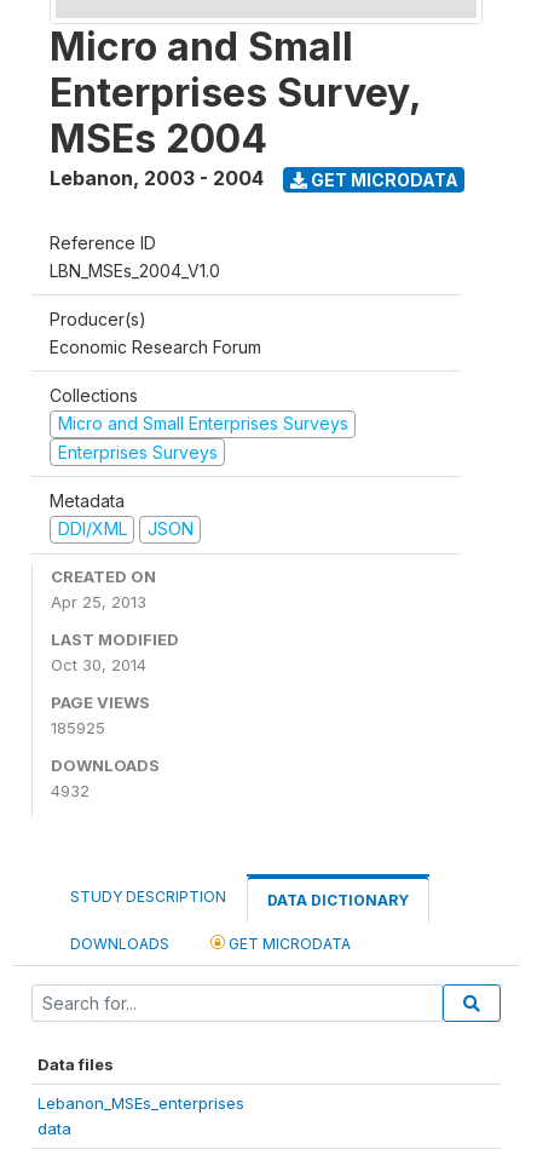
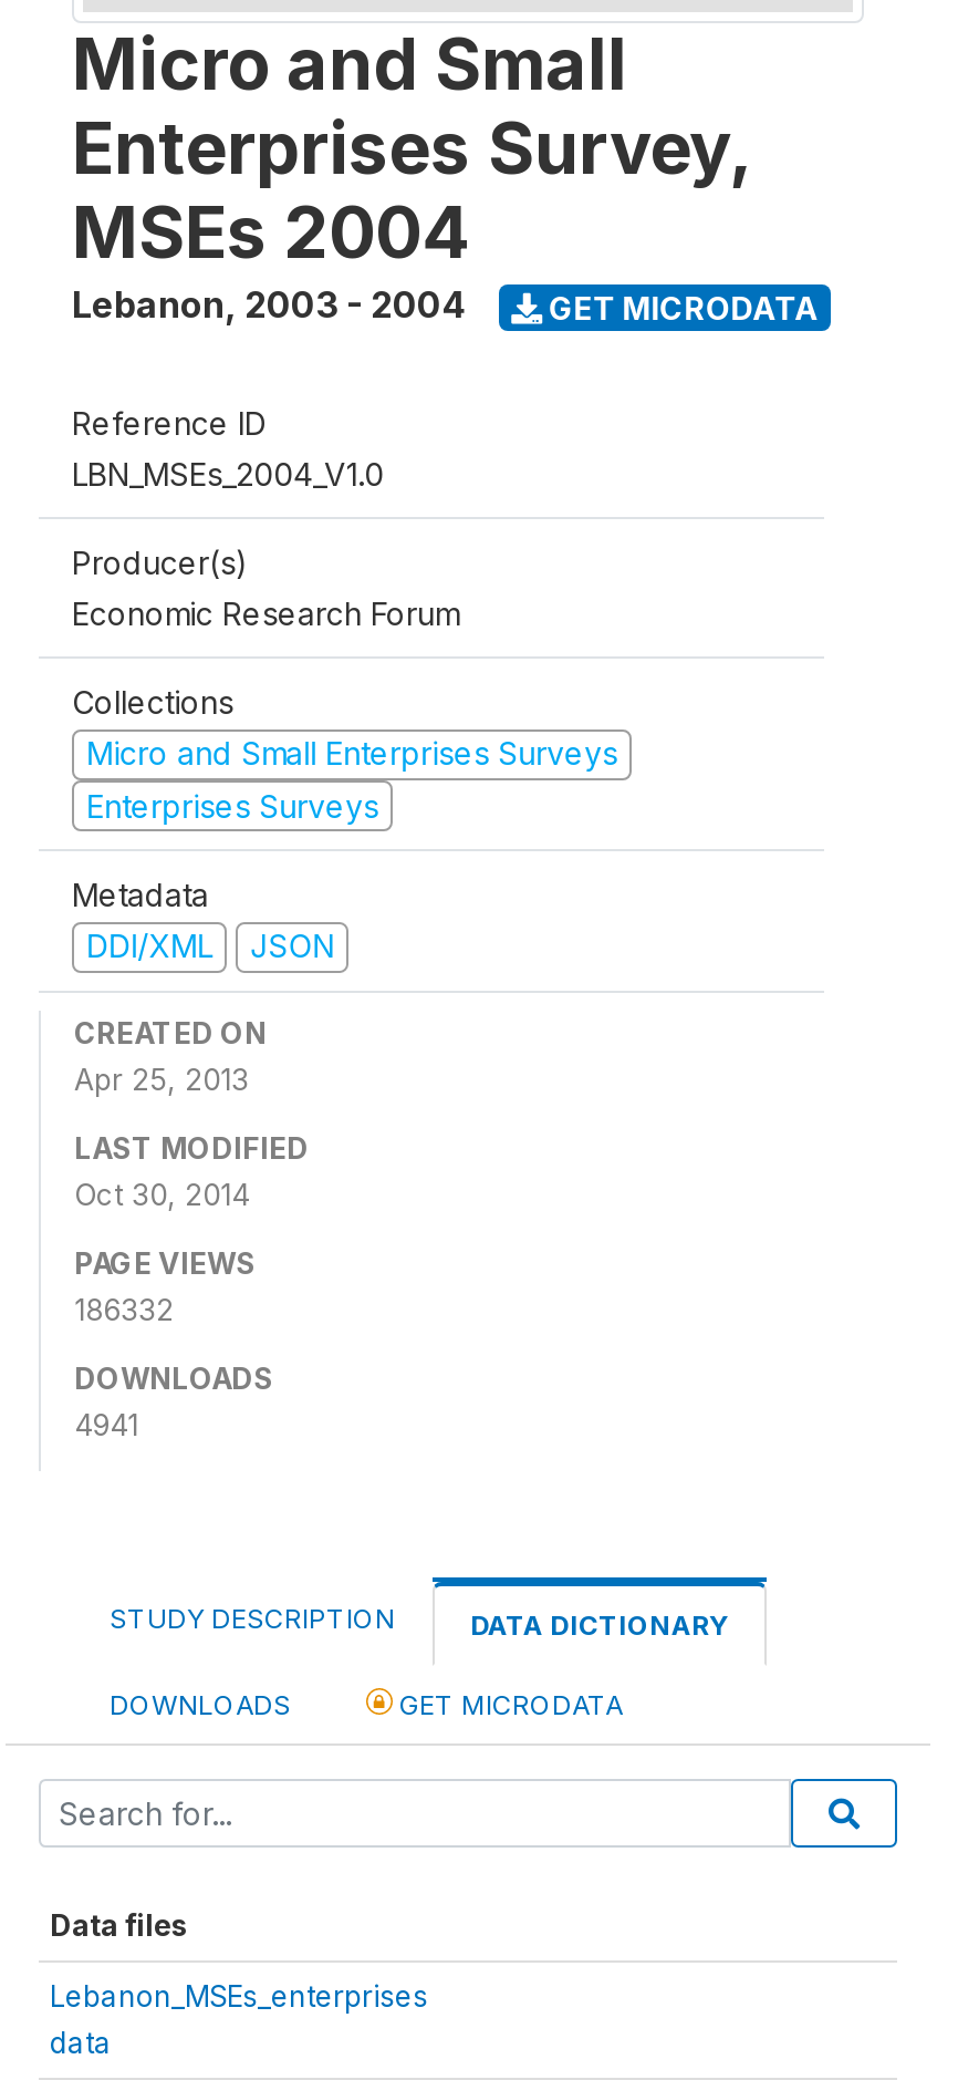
[51,717,105,737] 185925 -> [74,1291,174,1326] 186332
[51,780,89,800] 4932 -> [74,1406,138,1441] 4941

